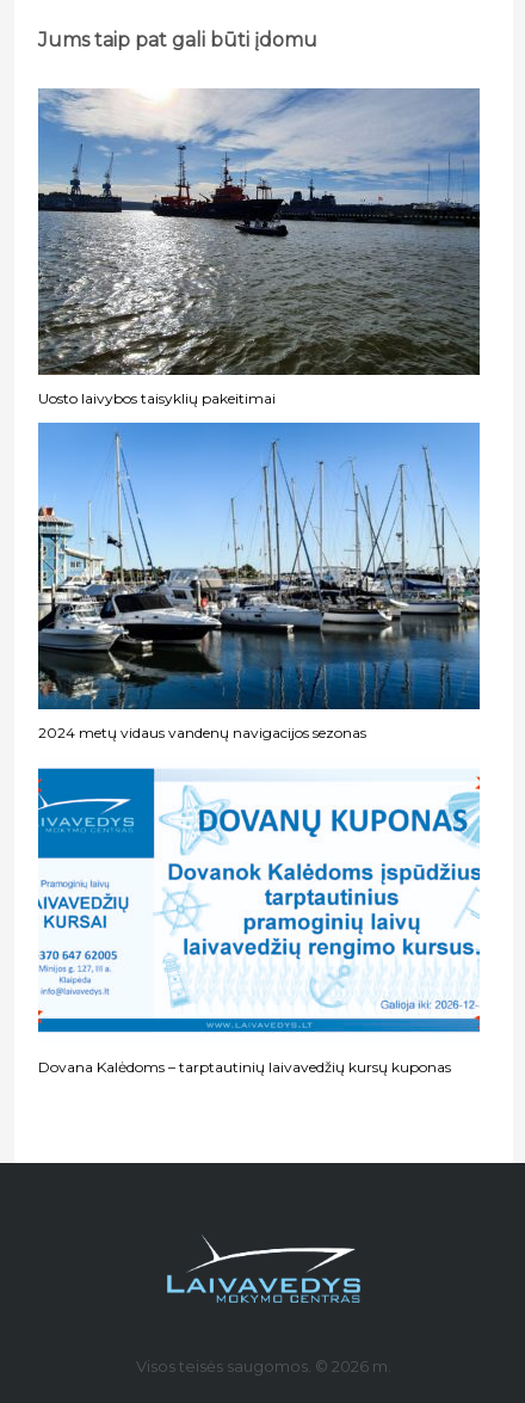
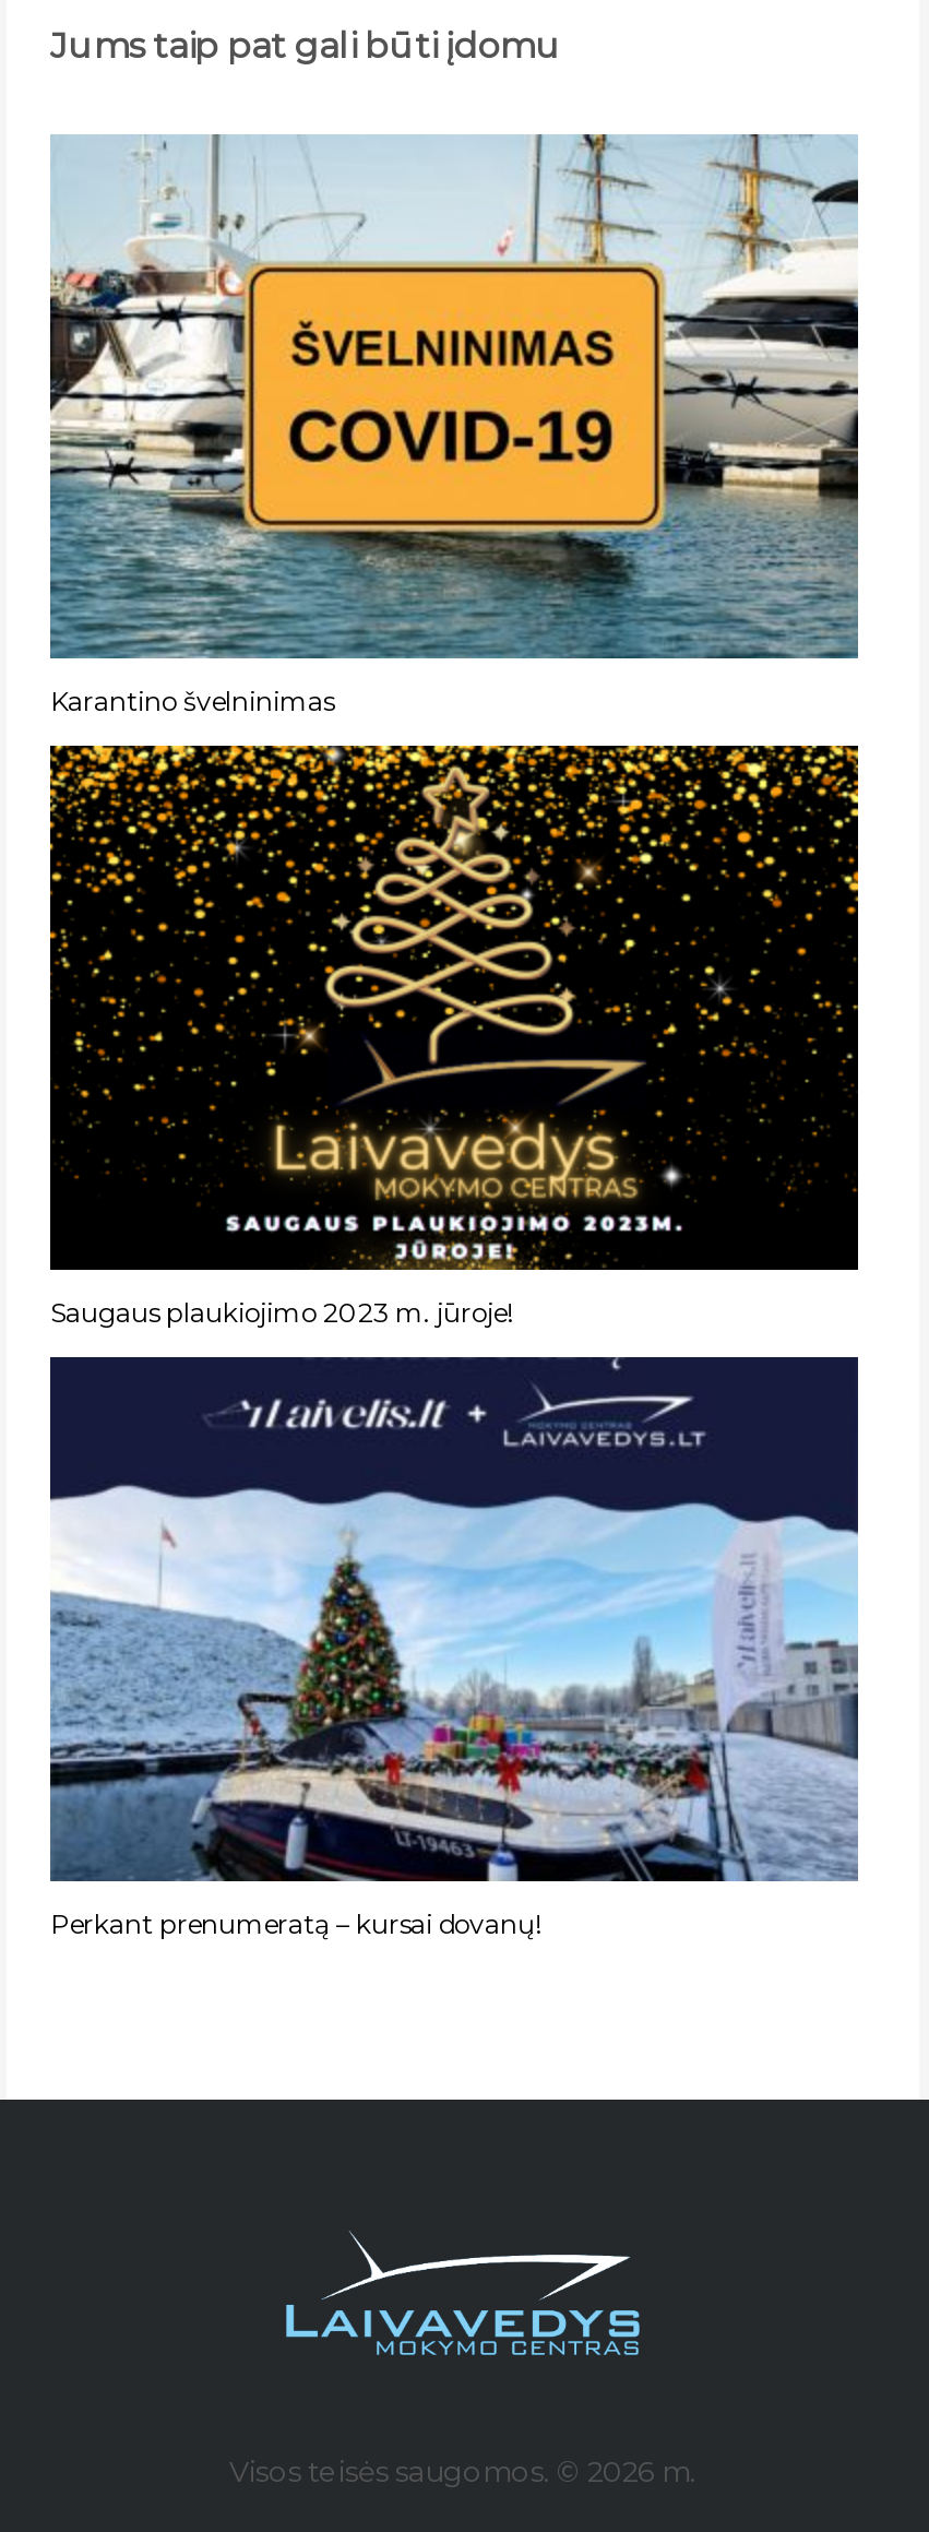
[37,88,481,407] [image] | Uosto laivybos taisyklių pakeitimai -> [48,132,860,716] [image] | Karantino švelninimas
[37,421,481,741] [image] | 2024 metų vidaus vandenų navigacijos sezonas -> [48,744,860,1328] [image] | Saugaus plaukiojimo 2023 m. jūroje!
[37,757,481,1075] [image] | Dovana Kalėdoms – tarptautinių laivavedžių kursų kuponas -> [48,1355,860,1939] [image] | Perkant prenumeratą – kursai dovanų!

